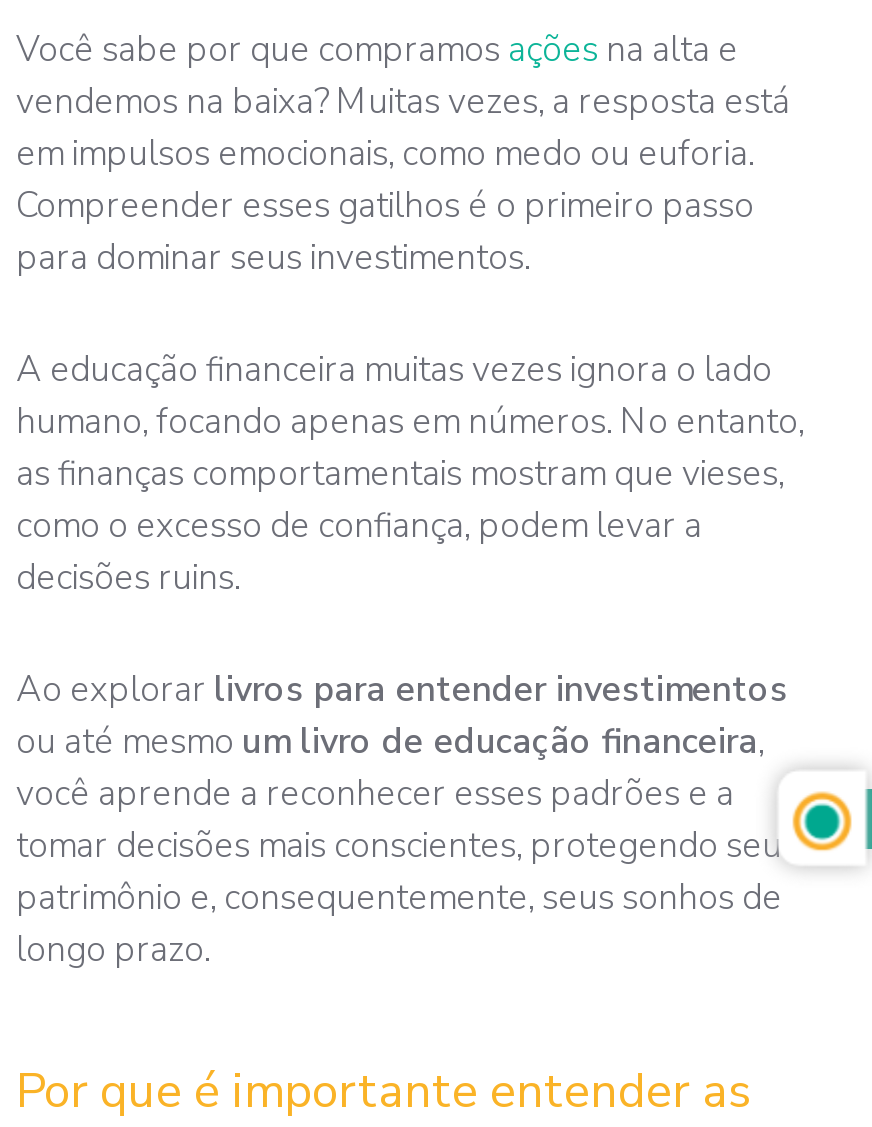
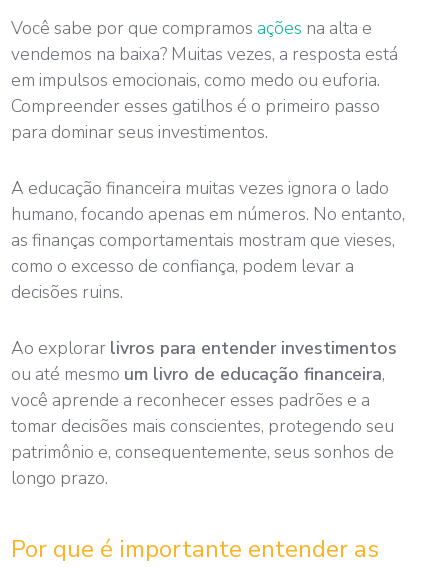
[766,759,866,877] [image] -> none

